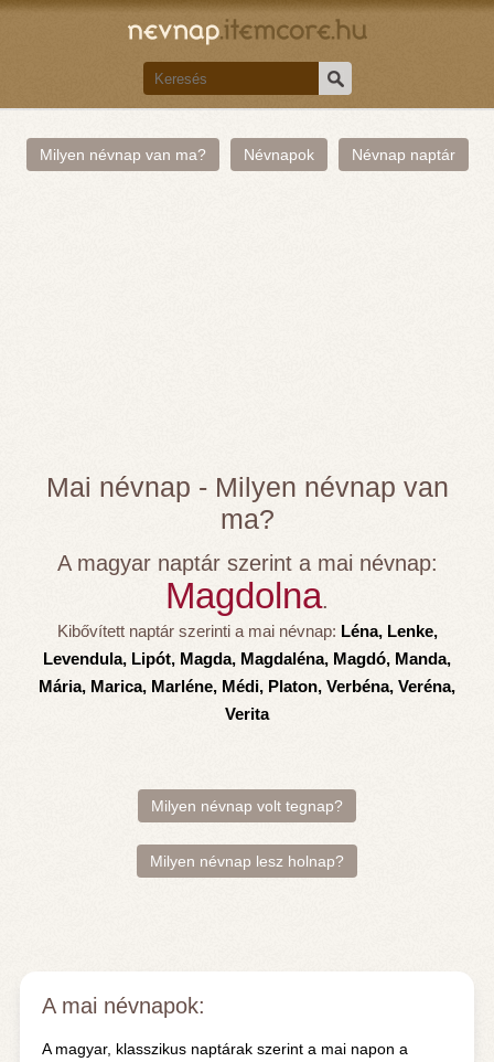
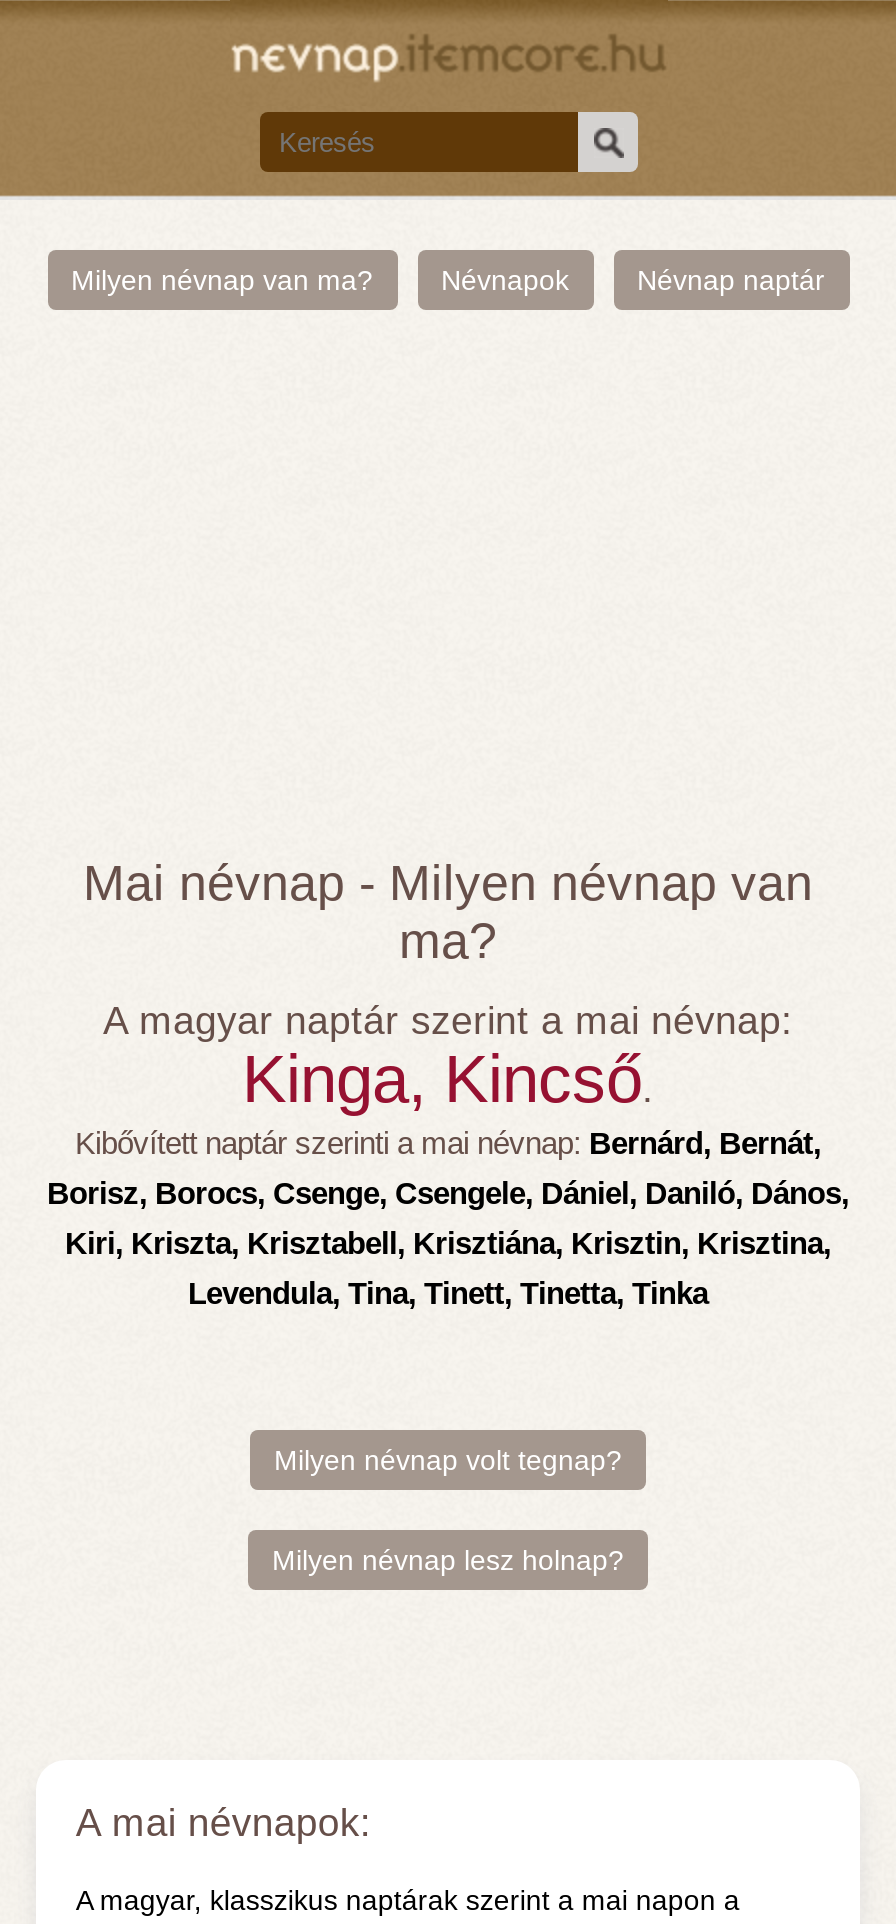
[57,575,437,640] Magdolna. | Kibővített naptár szerinti a mai névnap: Léna, Lenke, -> [75,1042,821,1160] Kinga, Kincső. | Kibővített naptár szerinti a mai névnap: Bernárd, Bernát,
[43,649,451,668] Levendula, Lipót, Magda, Magdaléna, Magdó, Manda, -> [47,1176,849,1210] Borisz, Borocs, Csenge, Csengele, Dániel, Daniló, Dános,
[39,677,455,695] Mária, Marica, Marléne, Médi, Platon, Verbéna, Veréna, -> [65,1226,831,1260] Kiri, Kriszta, Krisztabell, Krisztiána, Krisztin, Krisztina,
[225,704,269,723] Verita -> [188,1276,708,1310] Levendula, Tina, Tinett, Tinetta, Tinka

